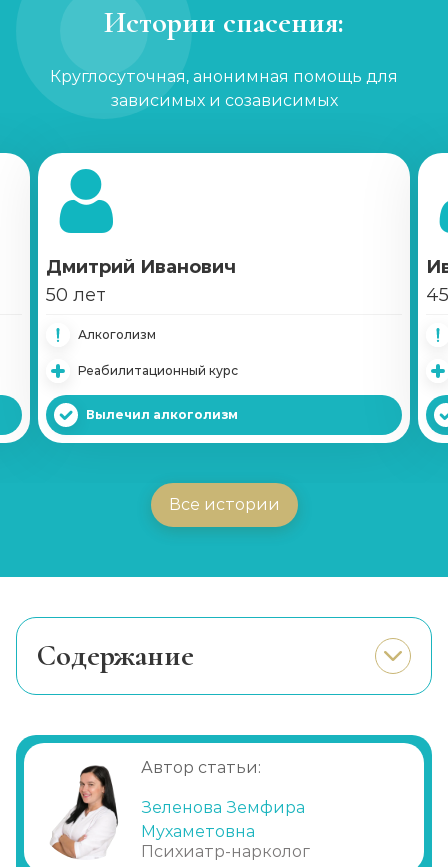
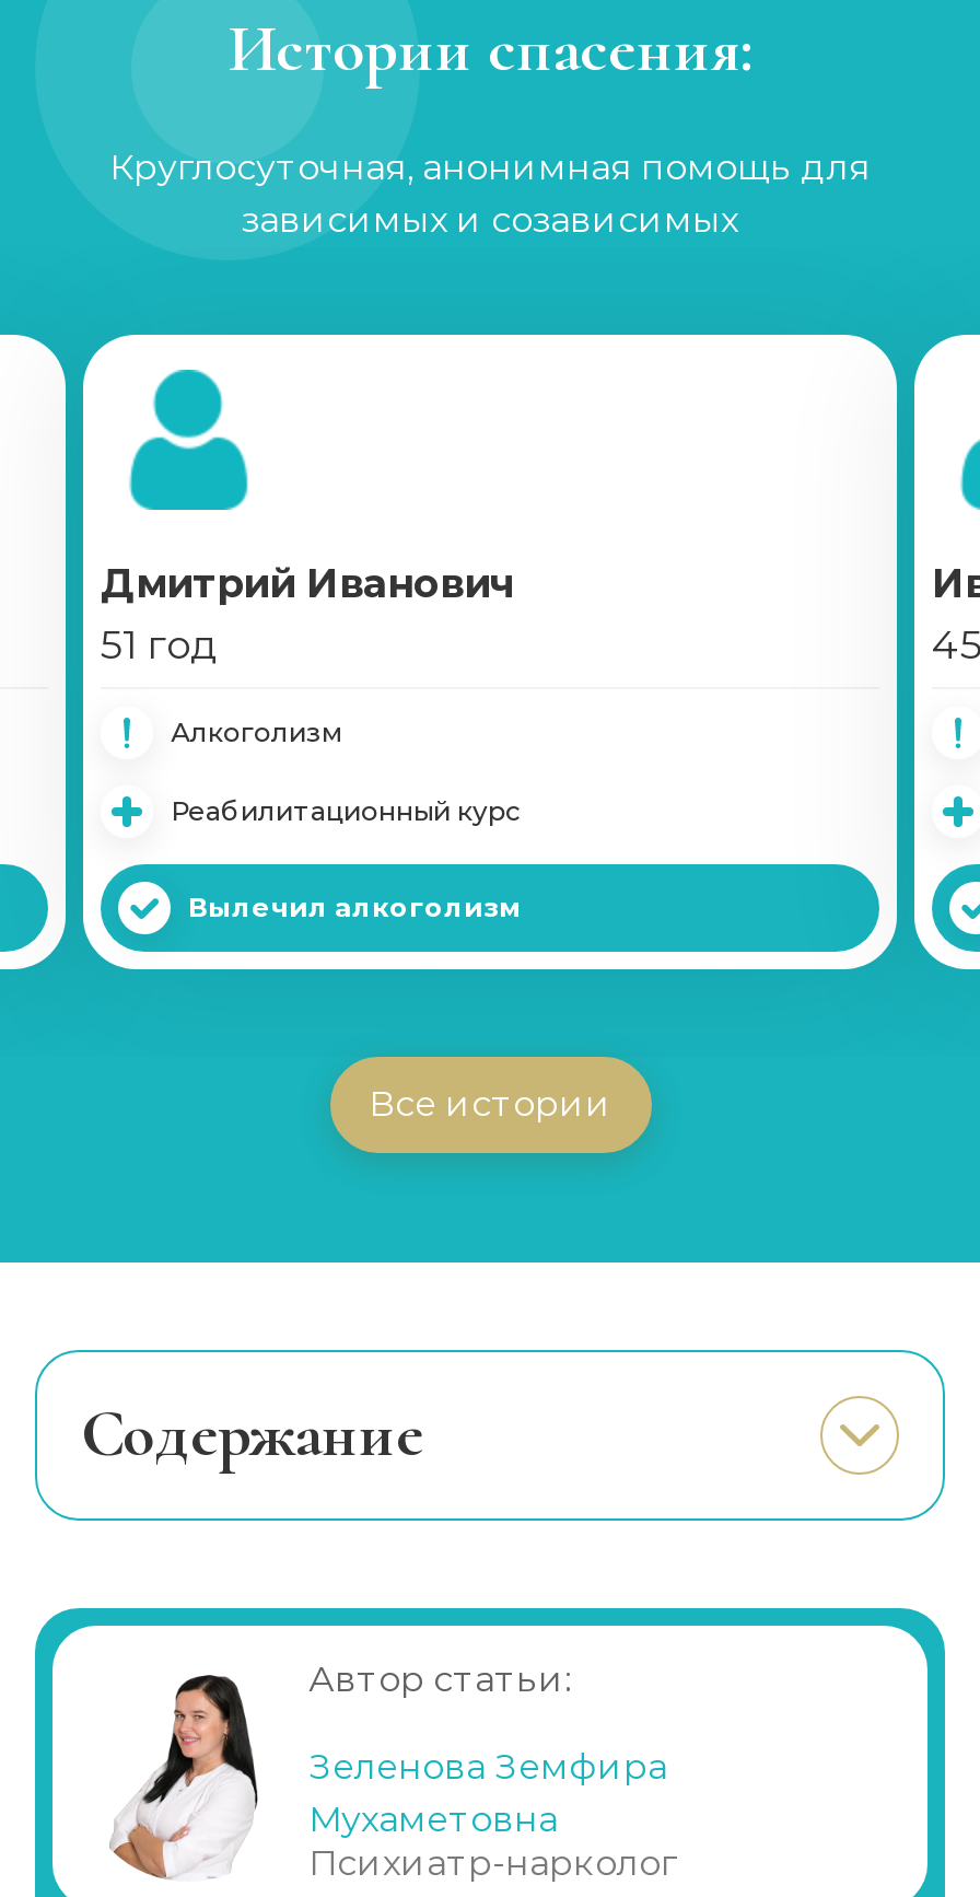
[46,284,106,306] 50 лет -> [101,621,219,670] 51 год

